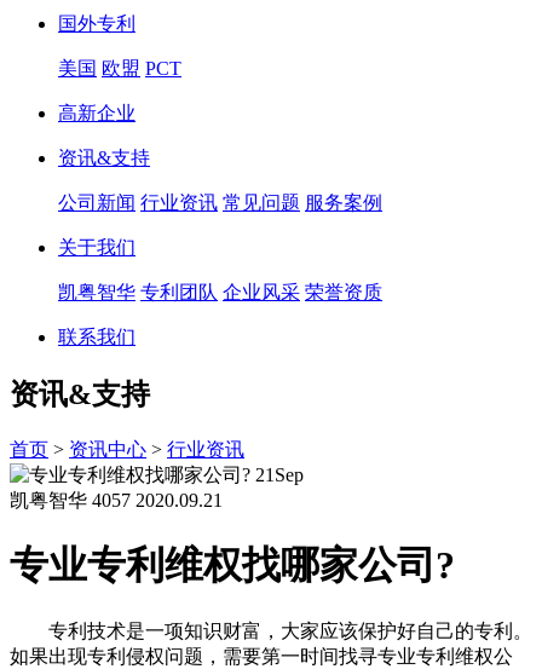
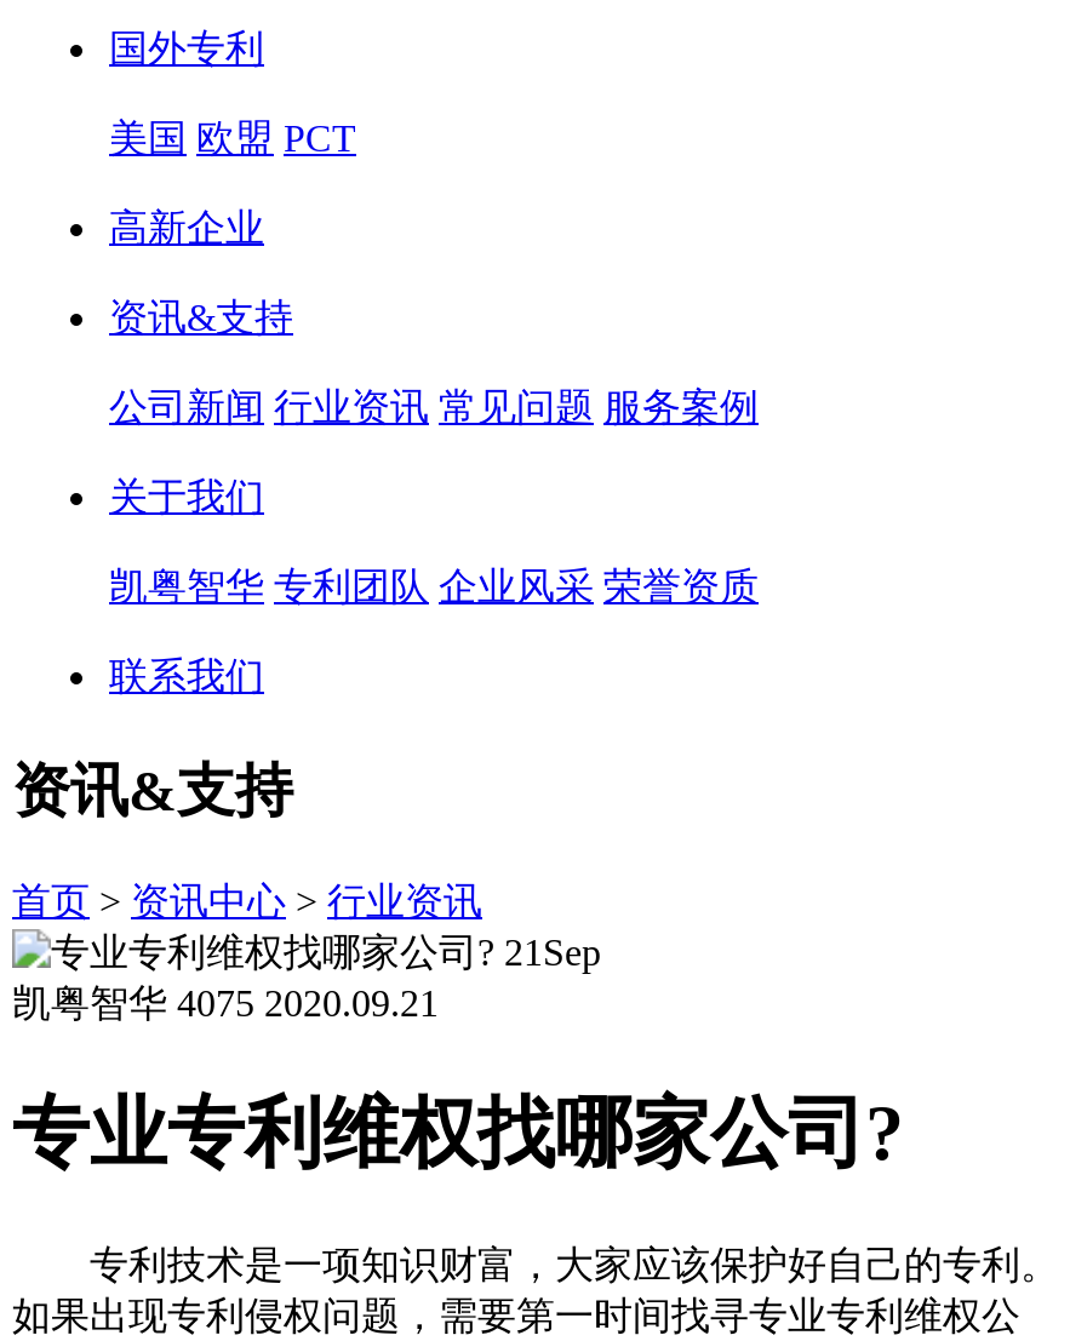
[10,490,223,510] 凯粤智华 4057 2020.09.21 -> [12,982,439,1023] 凯粤智华 4075 2020.09.21

